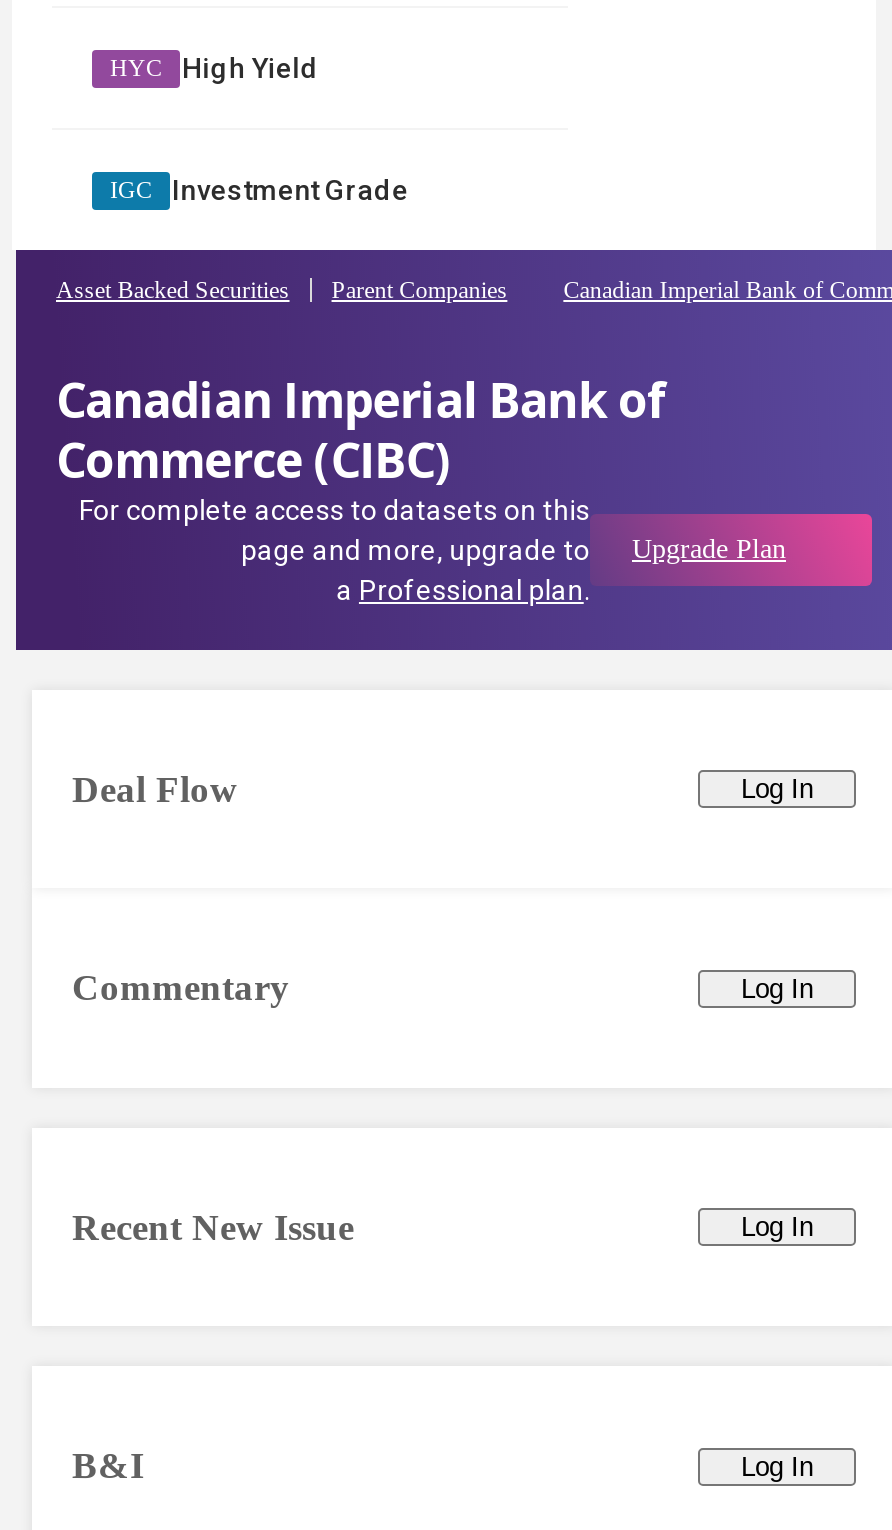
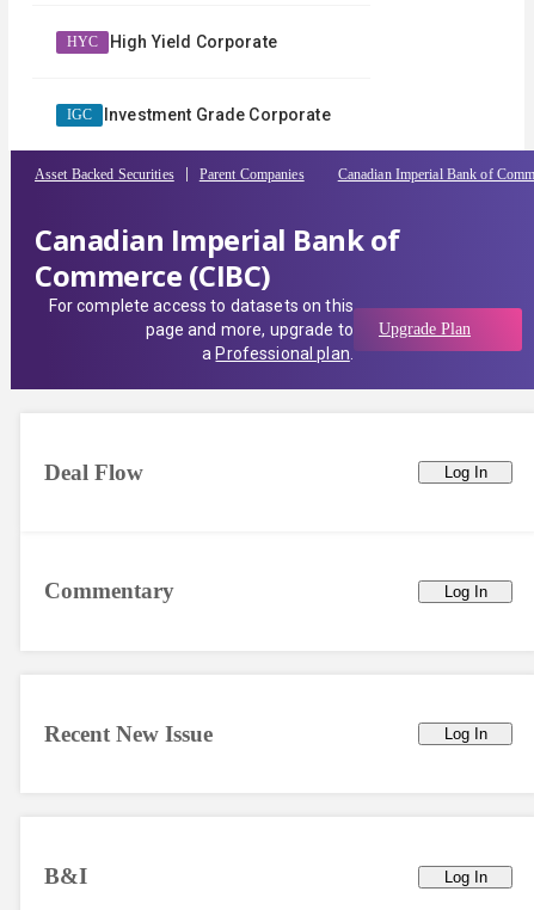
[182,52,319,84] High Yield -> [110,32,277,51] High Yield Corporate
[172,174,408,206] Investment Grade -> [104,105,330,124] Investment Grade Corporate

